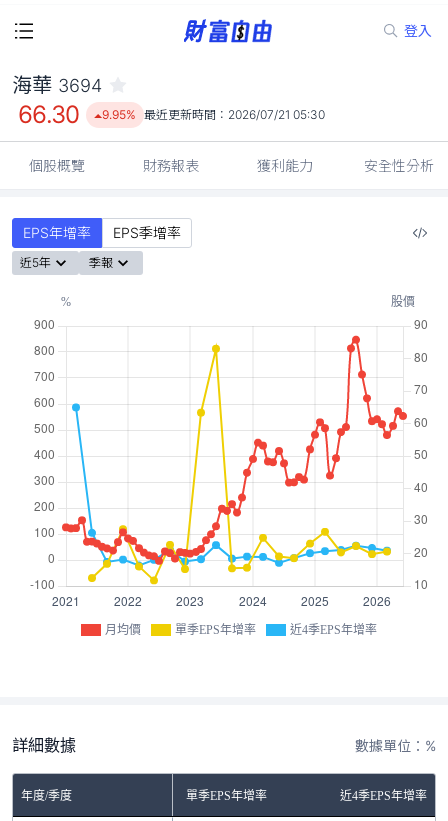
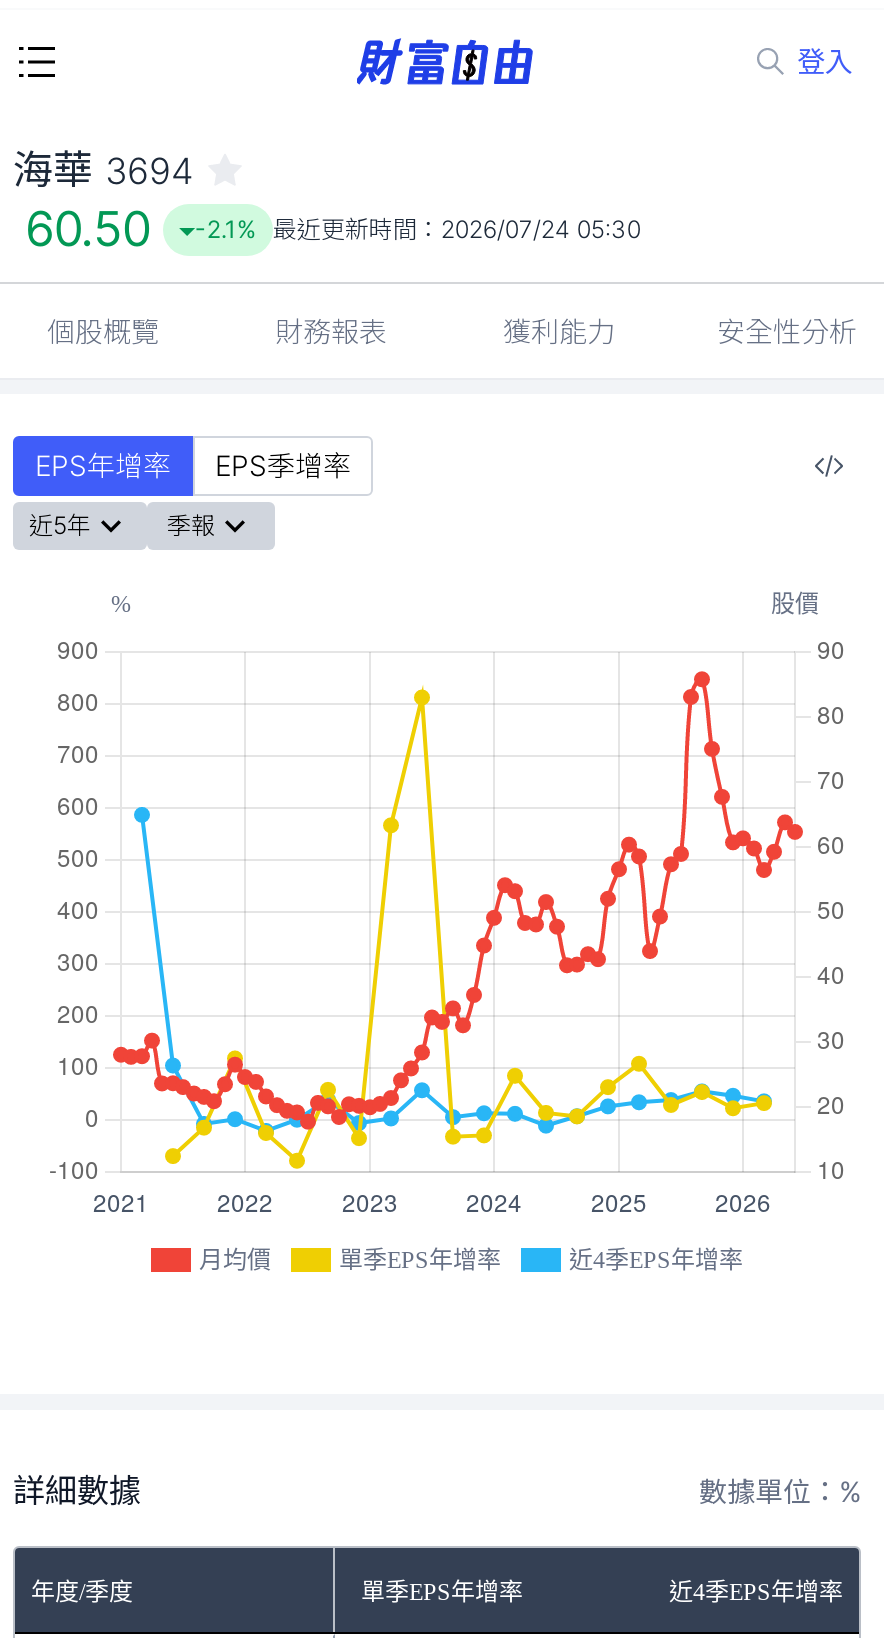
[18,100,80,129] 66.30 -> [25,200,151,258] 60.50
[102,107,325,122] 9.95% 最近更新時間：2026/07/21 05:30 -> [195,214,641,244] -2.1% 最近更新時間：2026/07/24 05:30

